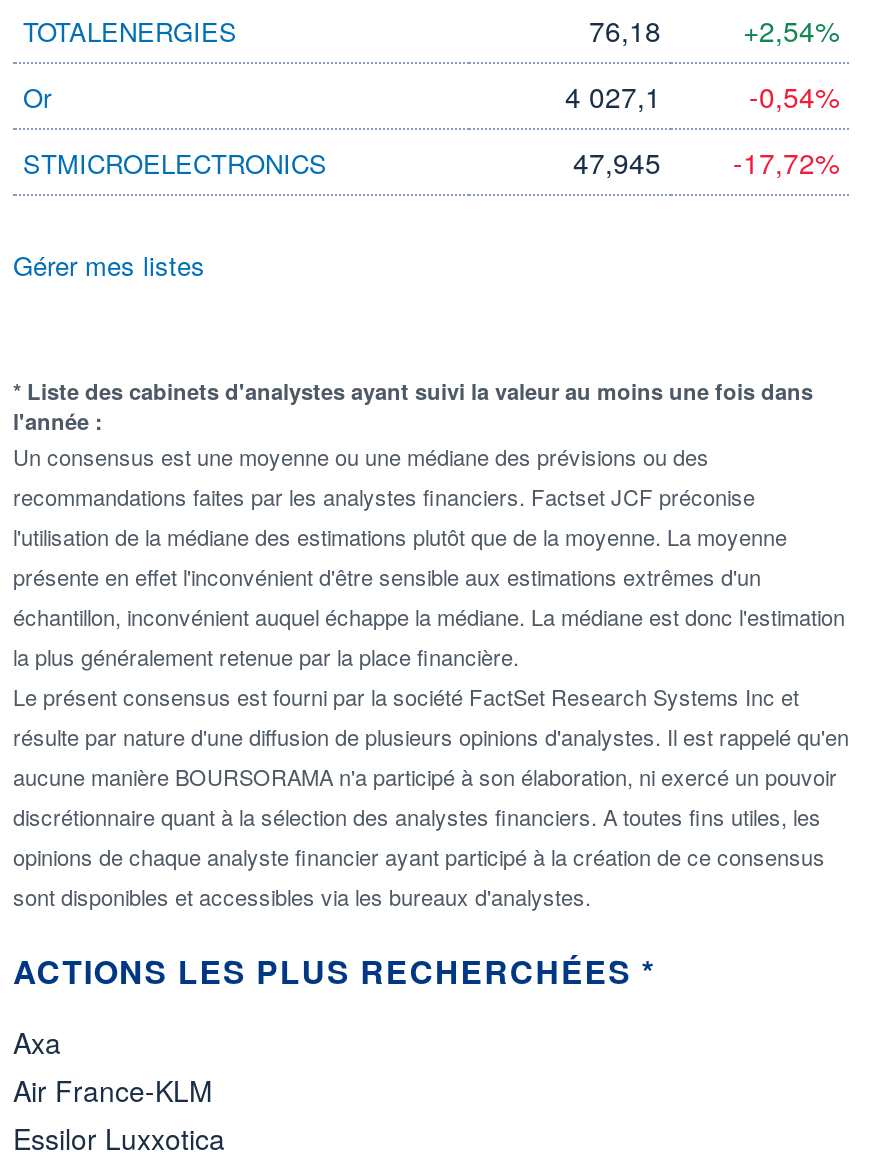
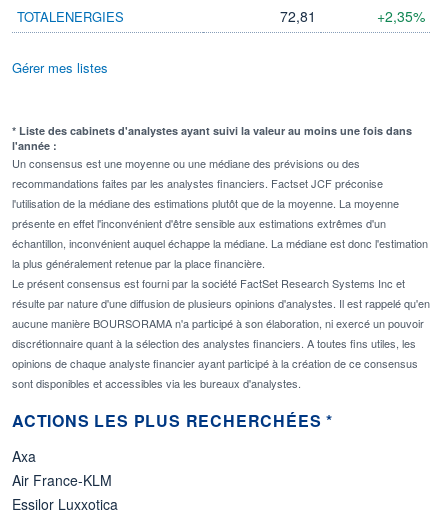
[23,10,839,182] 76,18 | +2,54% | Or | 4 027,1 | -0,54% | STMICROELECTRONICS | 47,945 | -17,72% -> [280,6,425,26] 72,81 | +2,35%

